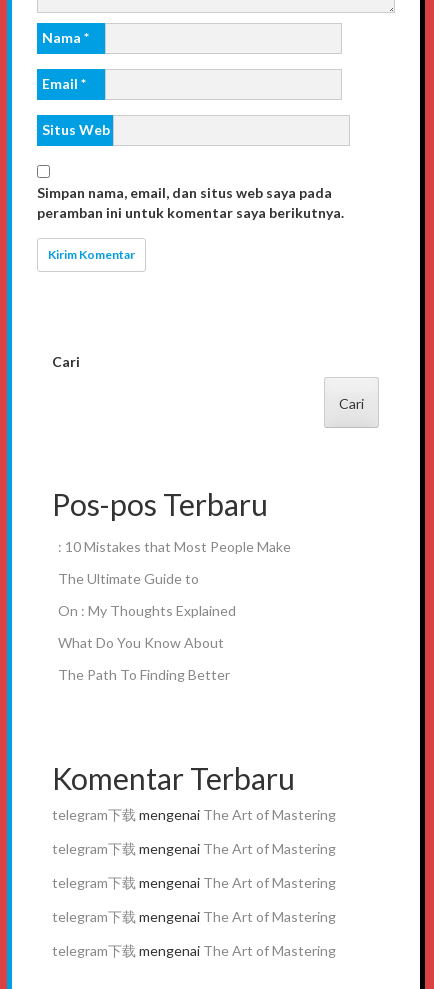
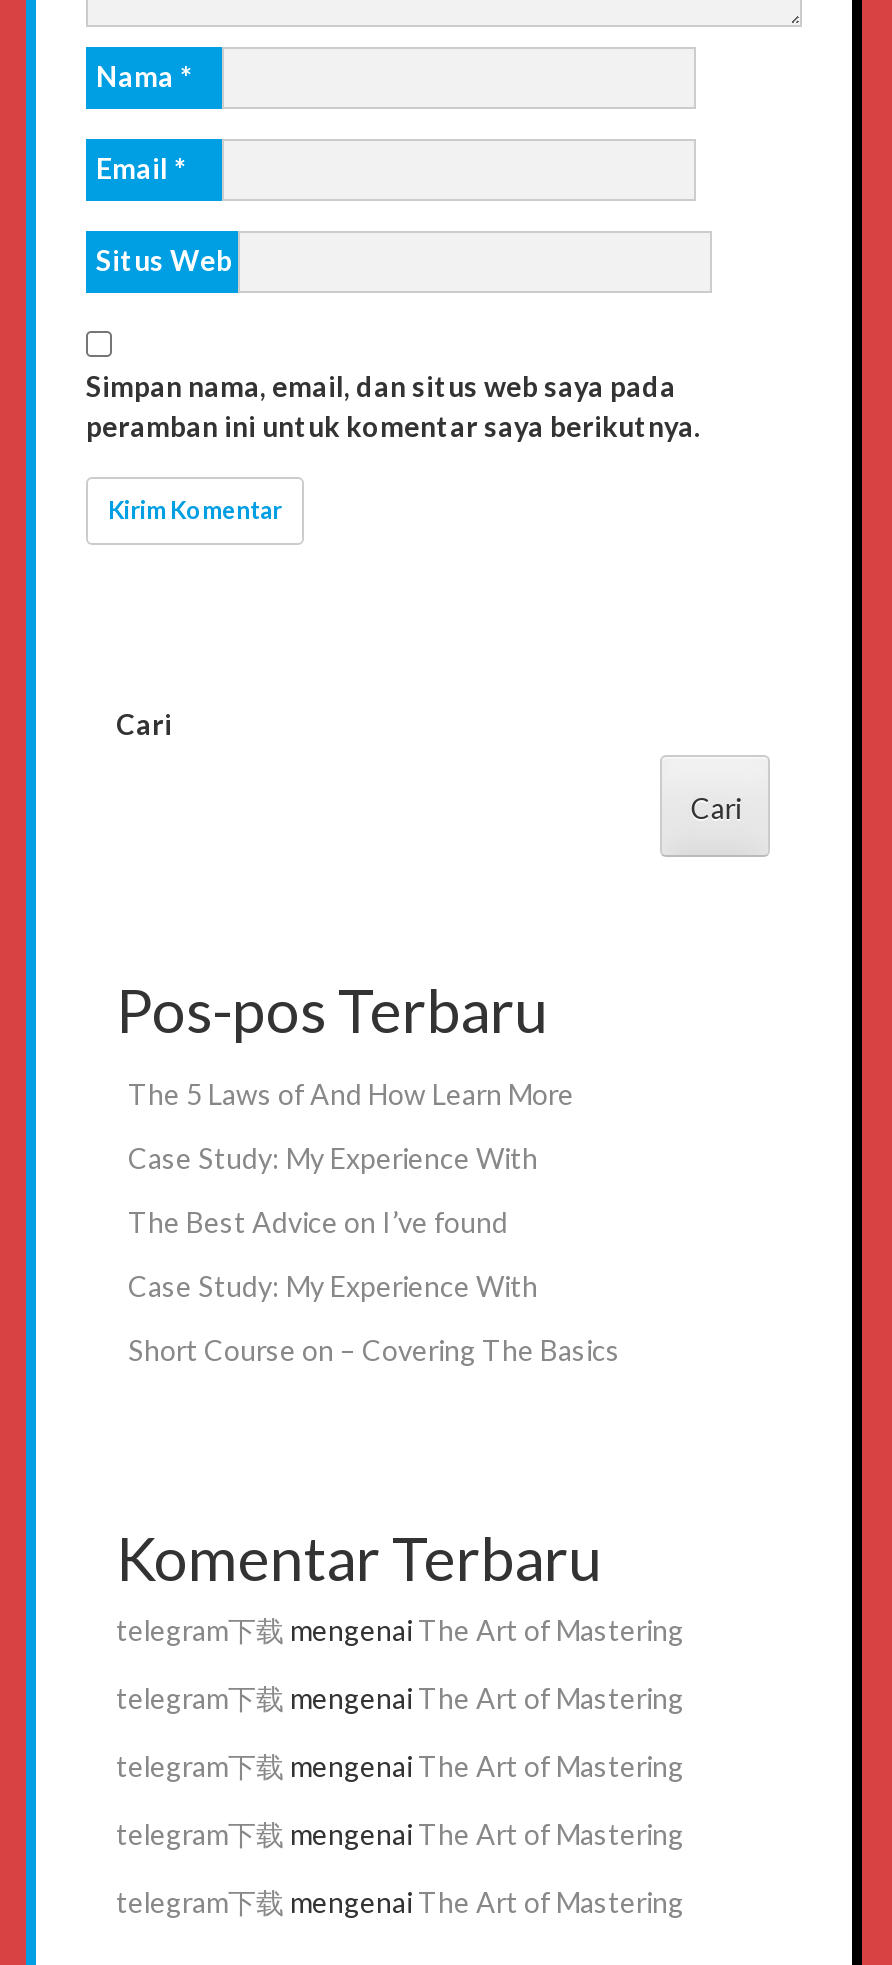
[58,538,291,555] : 10 Mistakes that Most People Make -> [128,1078,574,1112] The 5 Laws of And How Learn More
[58,570,199,587] The Ultimate Guide to -> [128,1142,538,1176] Case Study: My Experience With
[58,602,236,619] On : My Thoughts Explained -> [128,1206,508,1240] The Best Advice on I’ve found
[58,634,224,651] What Do You Know About -> [128,1270,538,1304] Case Study: My Experience With
[58,666,230,683] The Path To Finding Better -> [128,1334,620,1368] Short Course on – Covering The Basics

